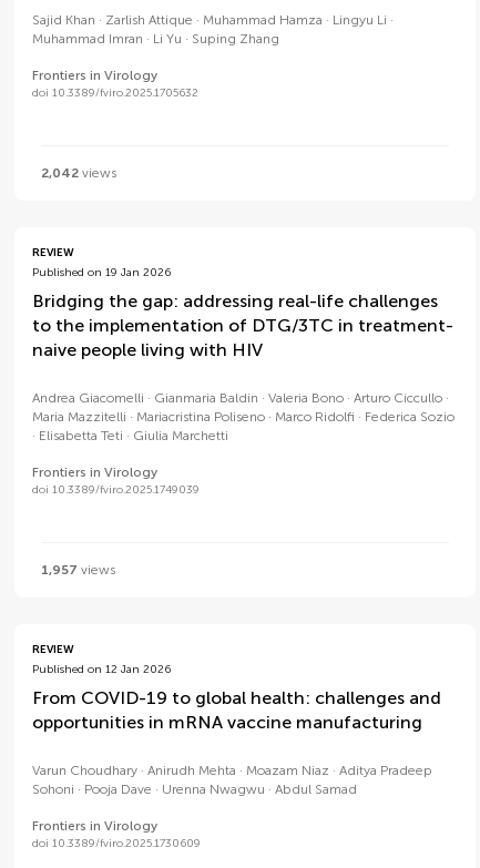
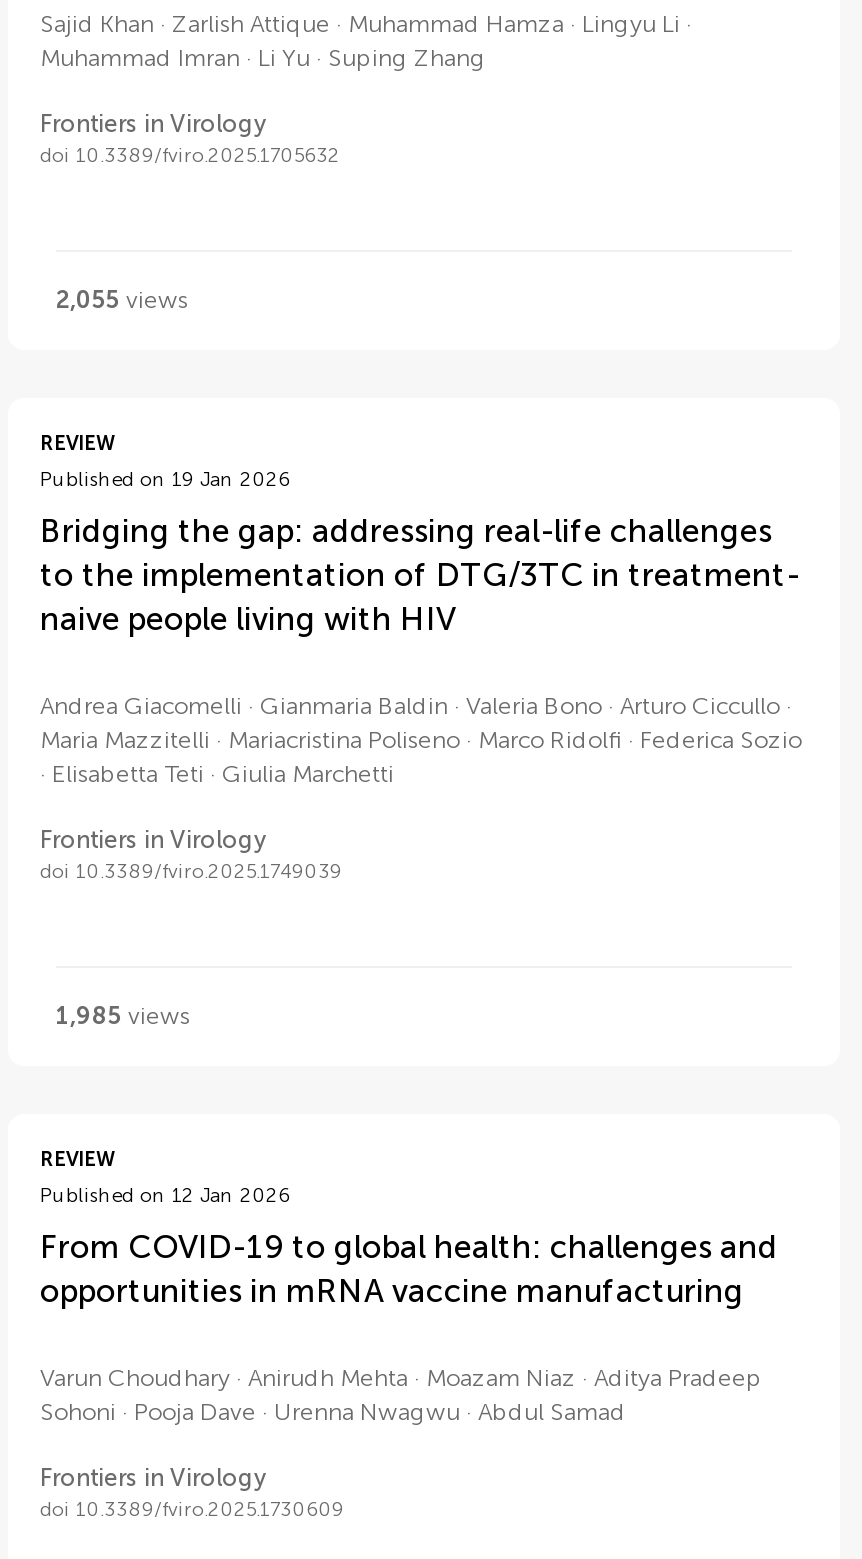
[41,165,116,181] 2,042 views -> [56,286,188,314] 2,055 views
[41,562,115,578] 1,957 views -> [56,1002,190,1030] 1,985 views

